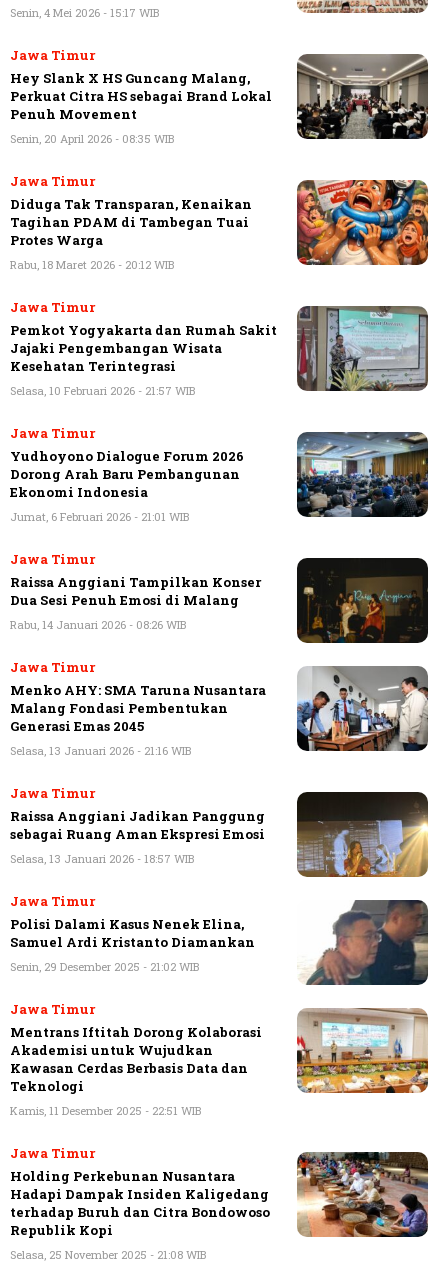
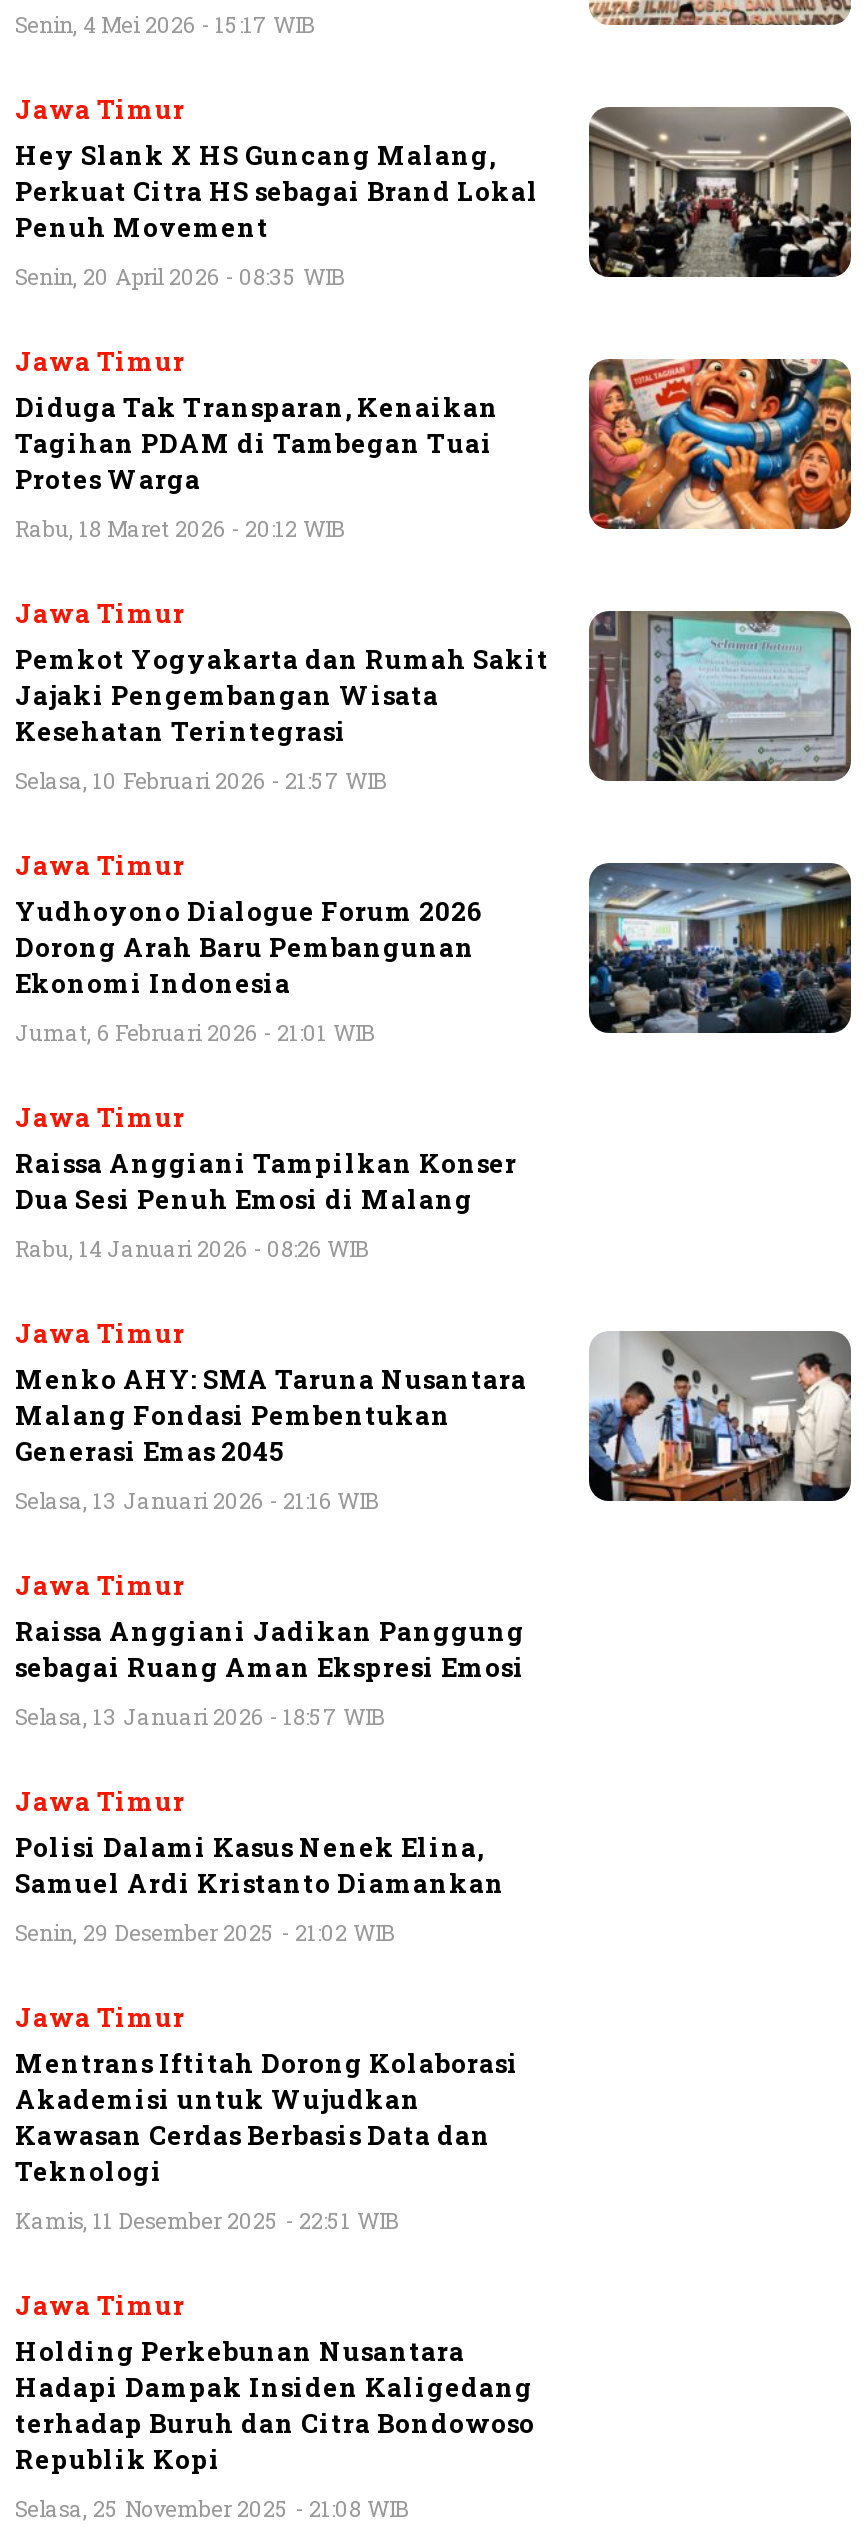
[296,557,429,644] [image] -> none
[296,791,429,878] [image] -> none
[299,899,429,986] [image] -> none
[296,1007,429,1094] [image] -> none
[296,1151,429,1238] [image] -> none

